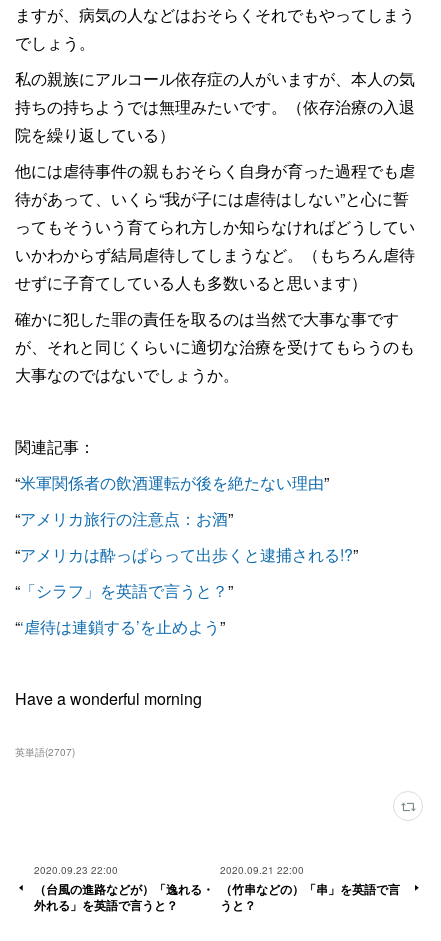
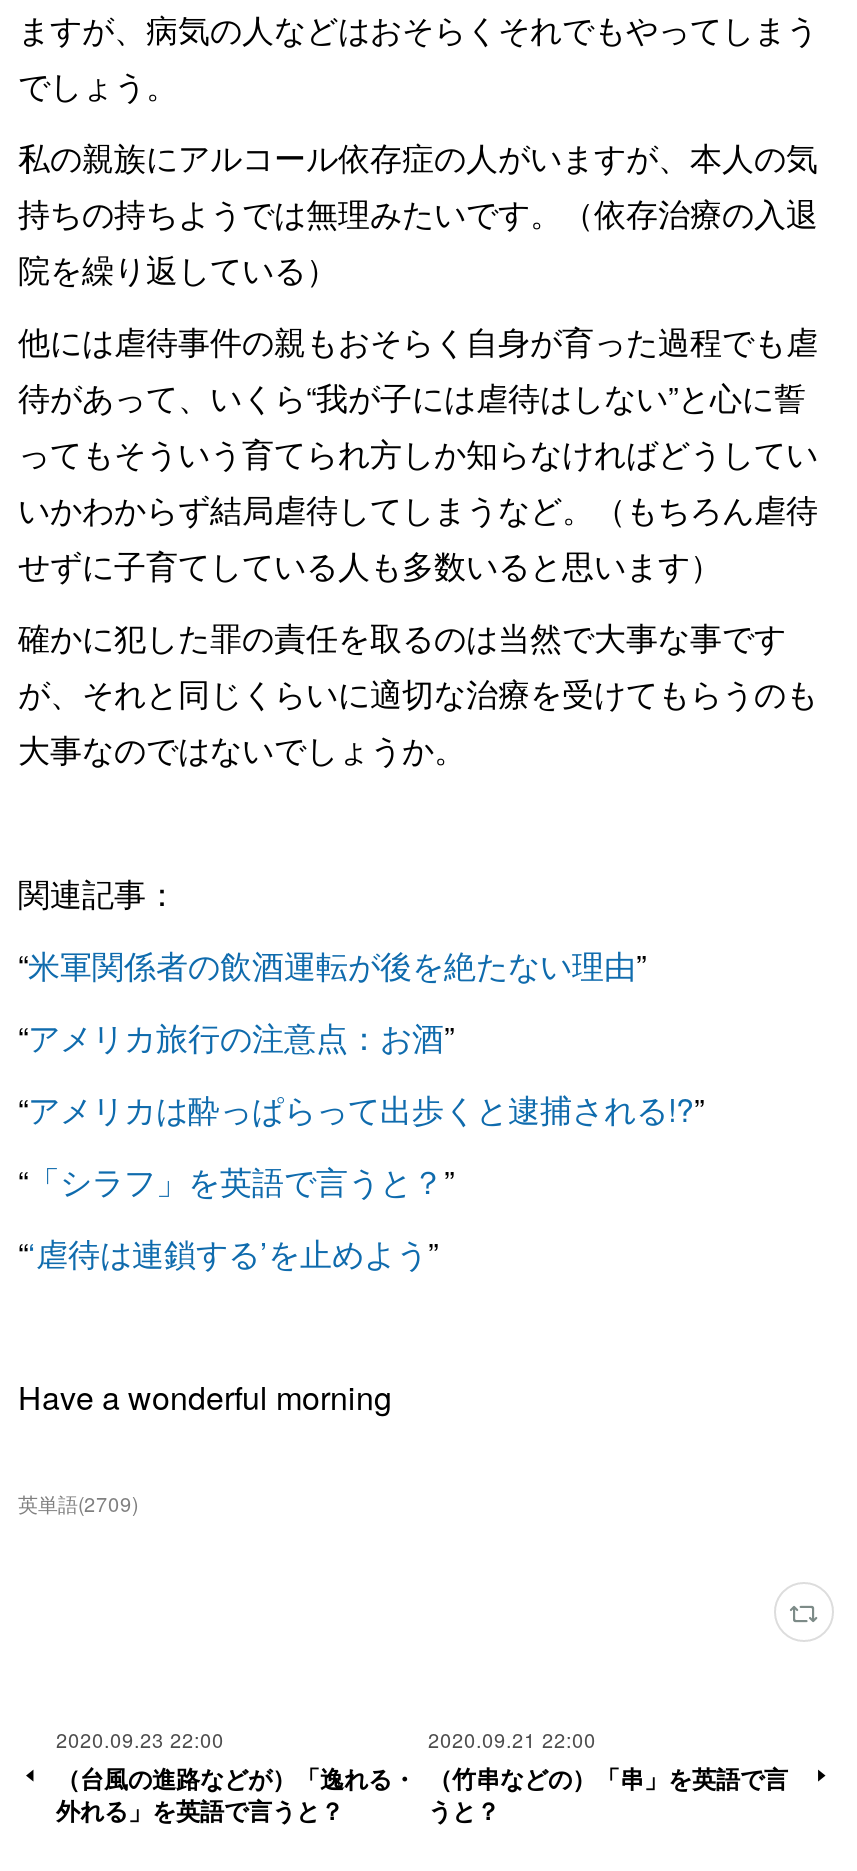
[15,745,75,759] 英単語(2707) -> [18,1490,138,1518] 英単語(2709)

